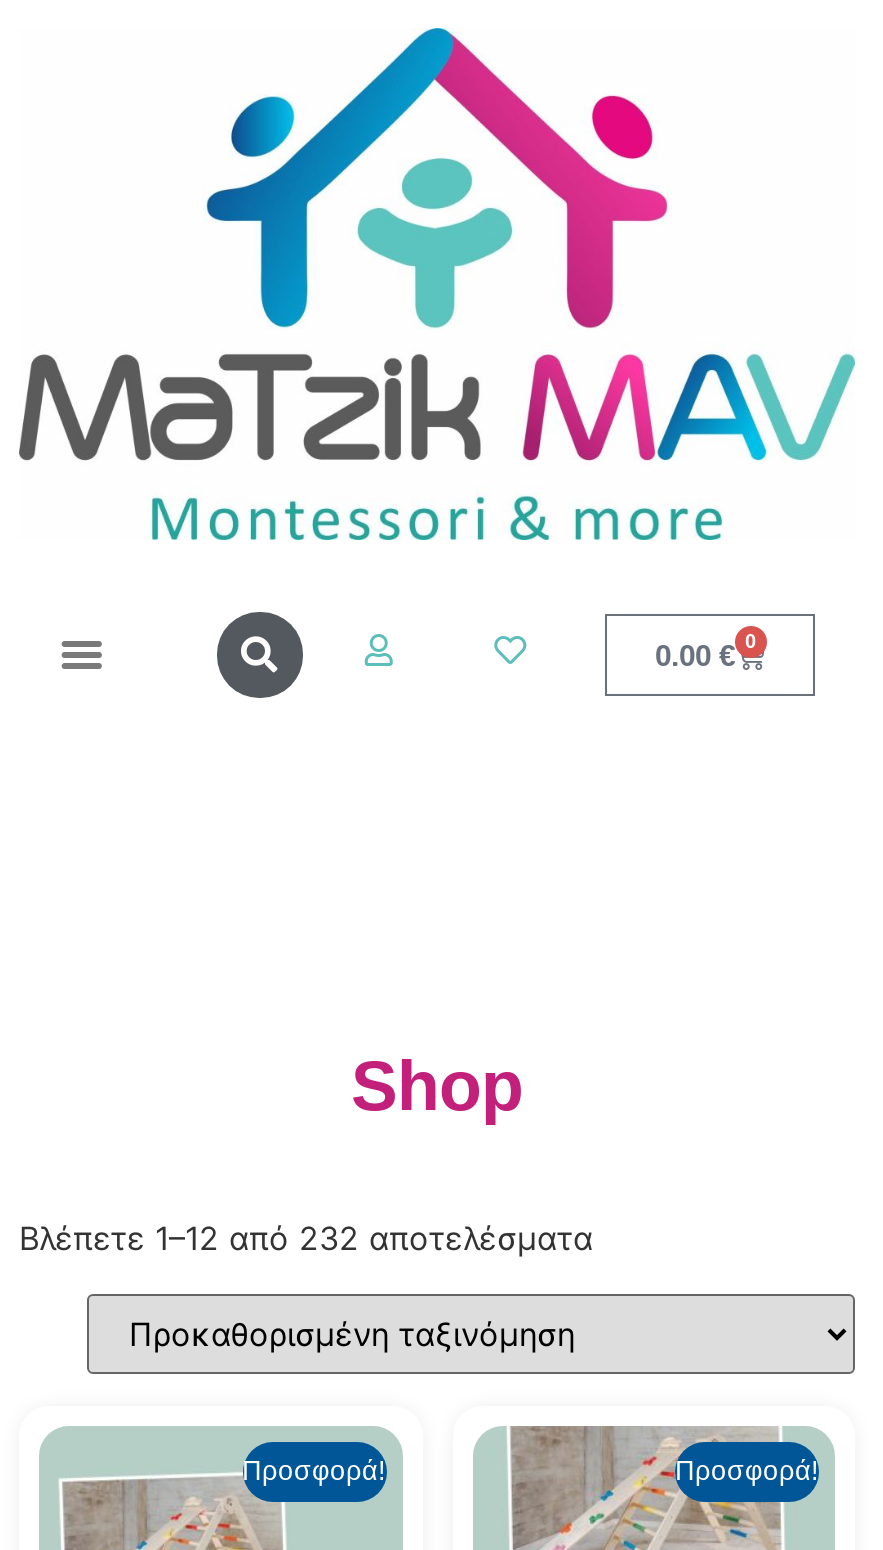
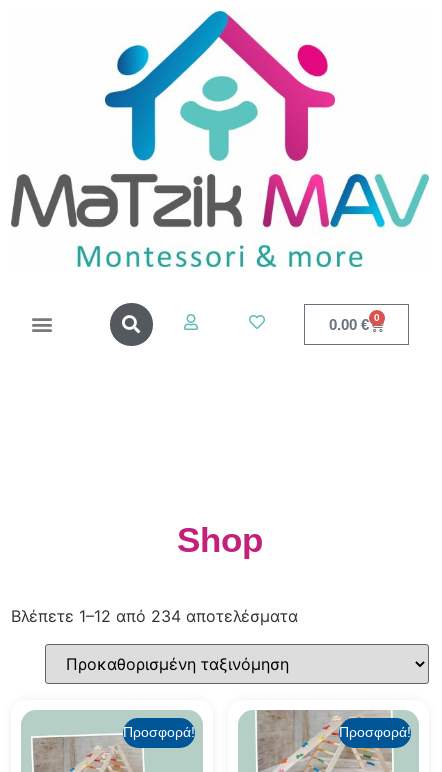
[19,1217,593,1257] Βλέπετε 1–12 από 232 αποτελέσματα -> [11,606,298,626] Βλέπετε 1–12 από 234 αποτελέσματα

